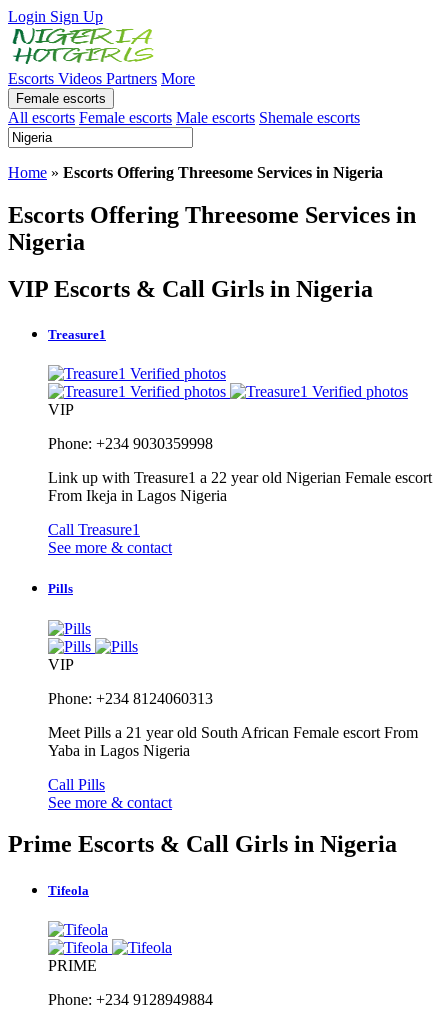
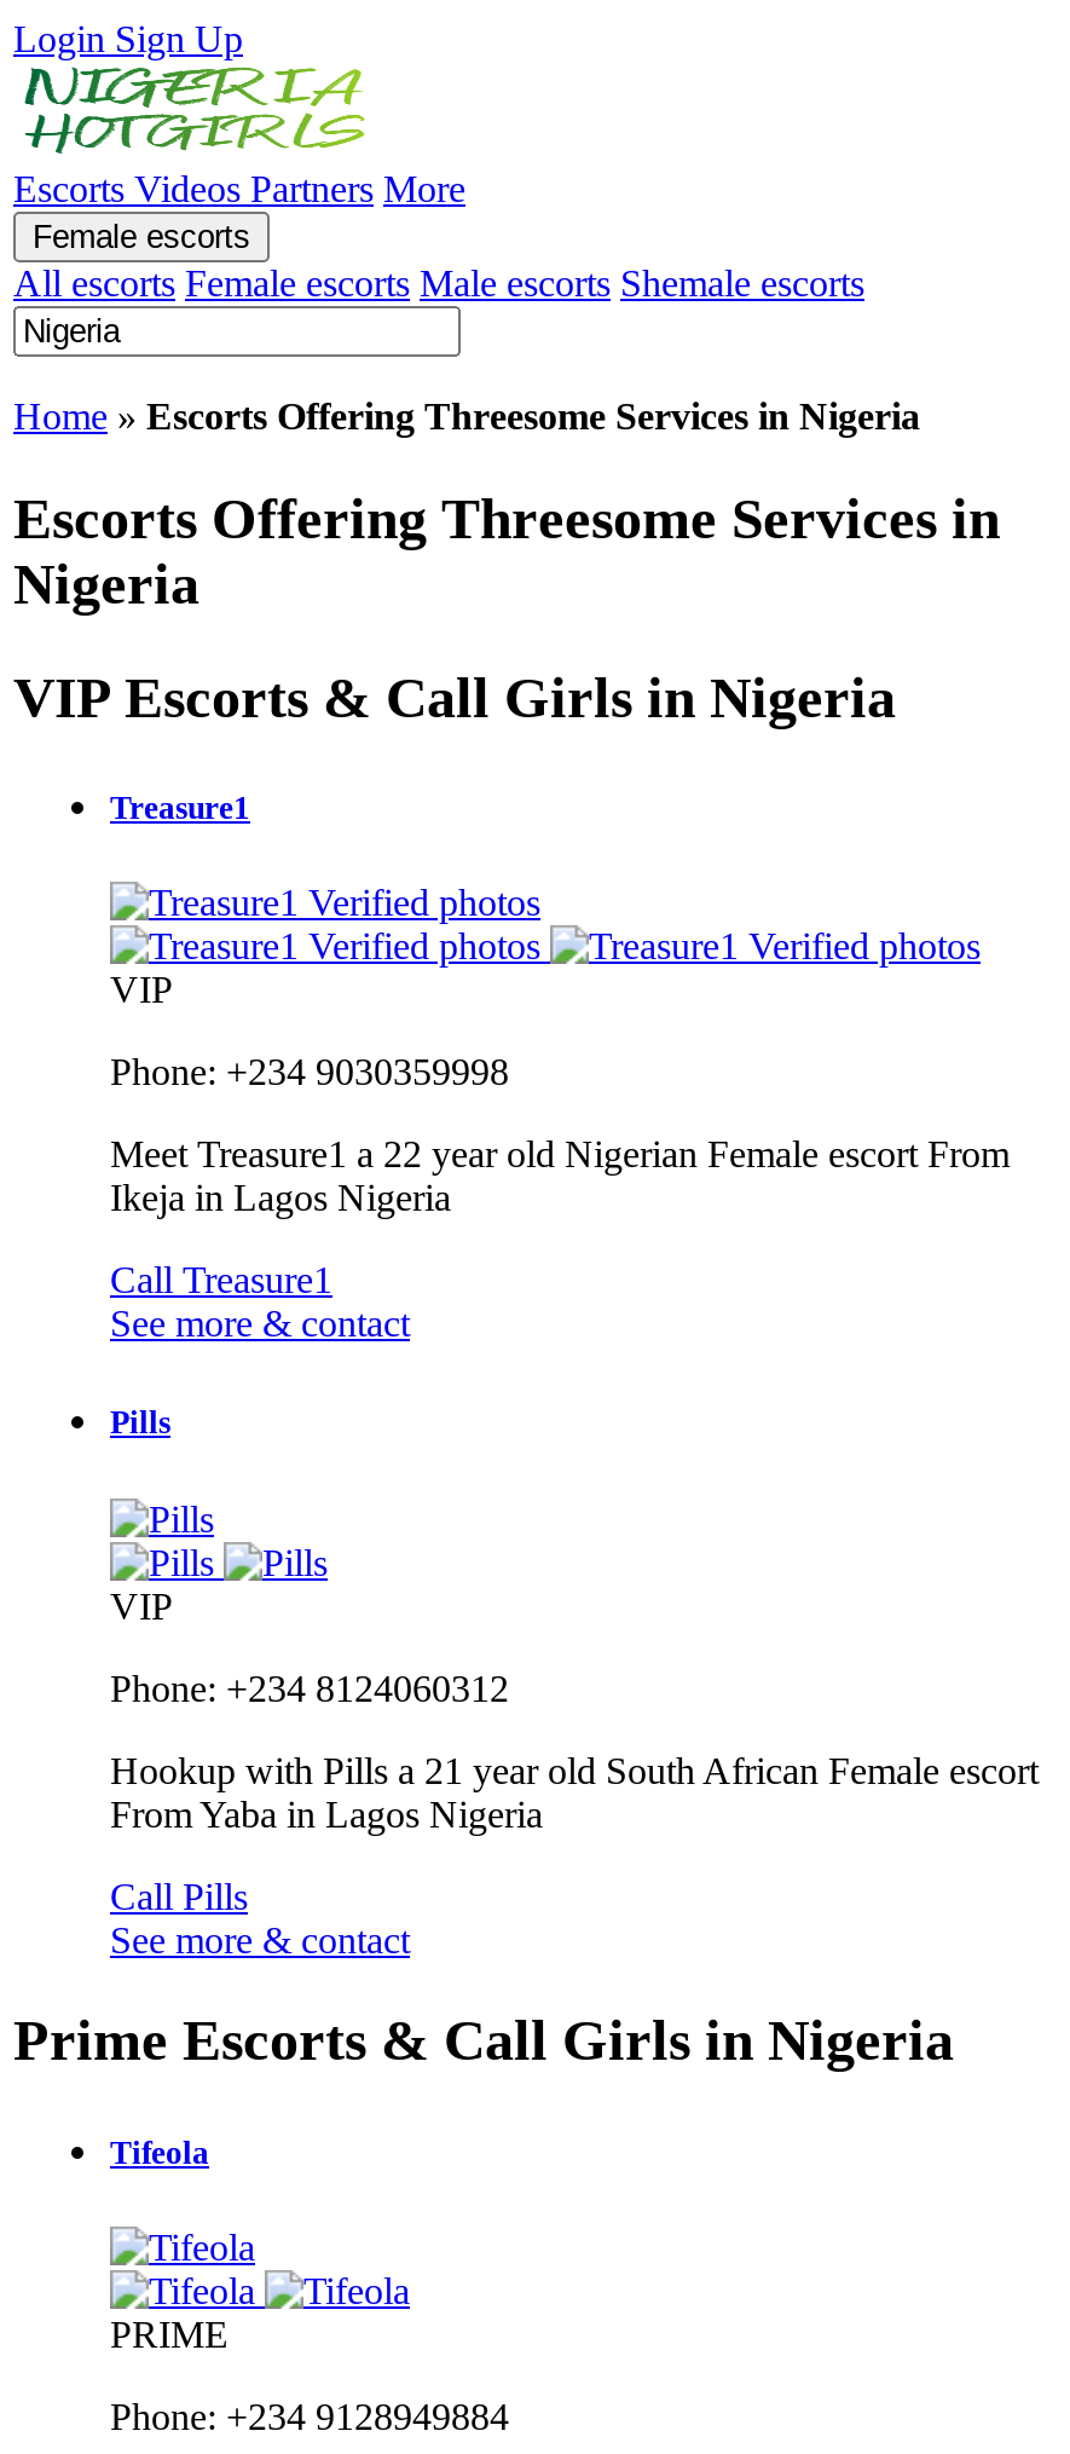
[48,469,432,504] Link up with Treasure1 a 22 year old Nigerian Female escort | From Ikeja in Lagos Nigeria -> [110,1134,1010,1218] Meet Treasure1 a 22 year old Nigerian Female escort From | Ikeja in Lagos Nigeria
[48,689,213,706] Phone: +234 8124060313 -> [110,1667,509,1708] Phone: +234 8124060312
[48,723,418,758] Meet Pills a 21 year old South African Female escort From | Yaba in Lagos Nigeria -> [110,1749,1039,1834] Hookup with Pills a 21 year old South African Female escort | From Yaba in Lagos Nigeria

